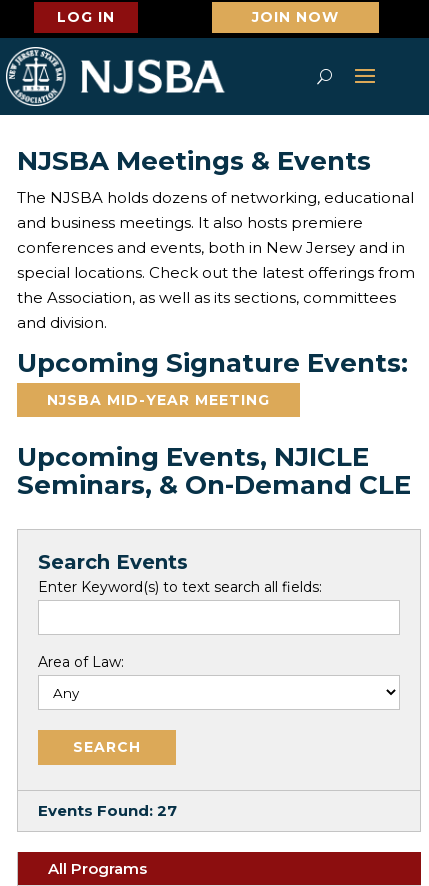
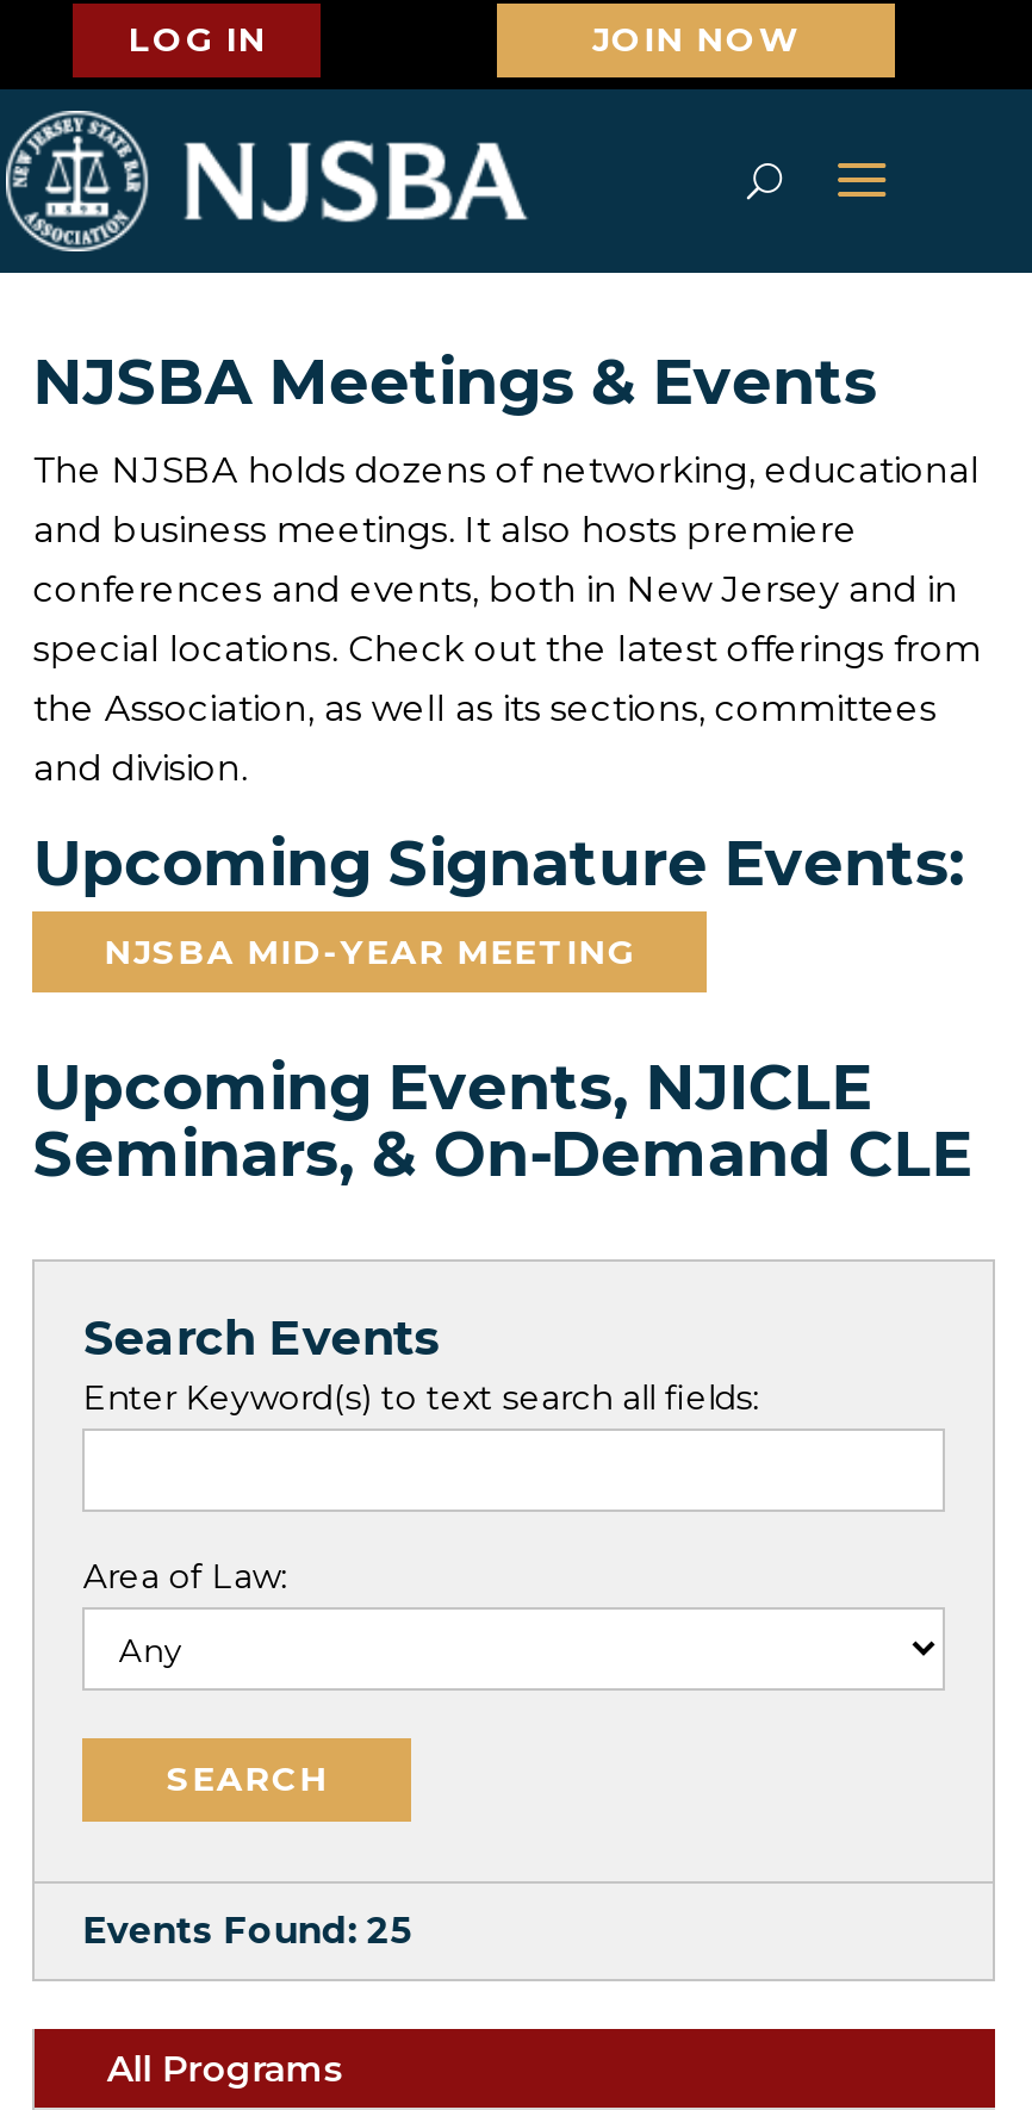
[38,801,177,820] Events Found: 27 -> [83,1908,412,1953] Events Found: 25

